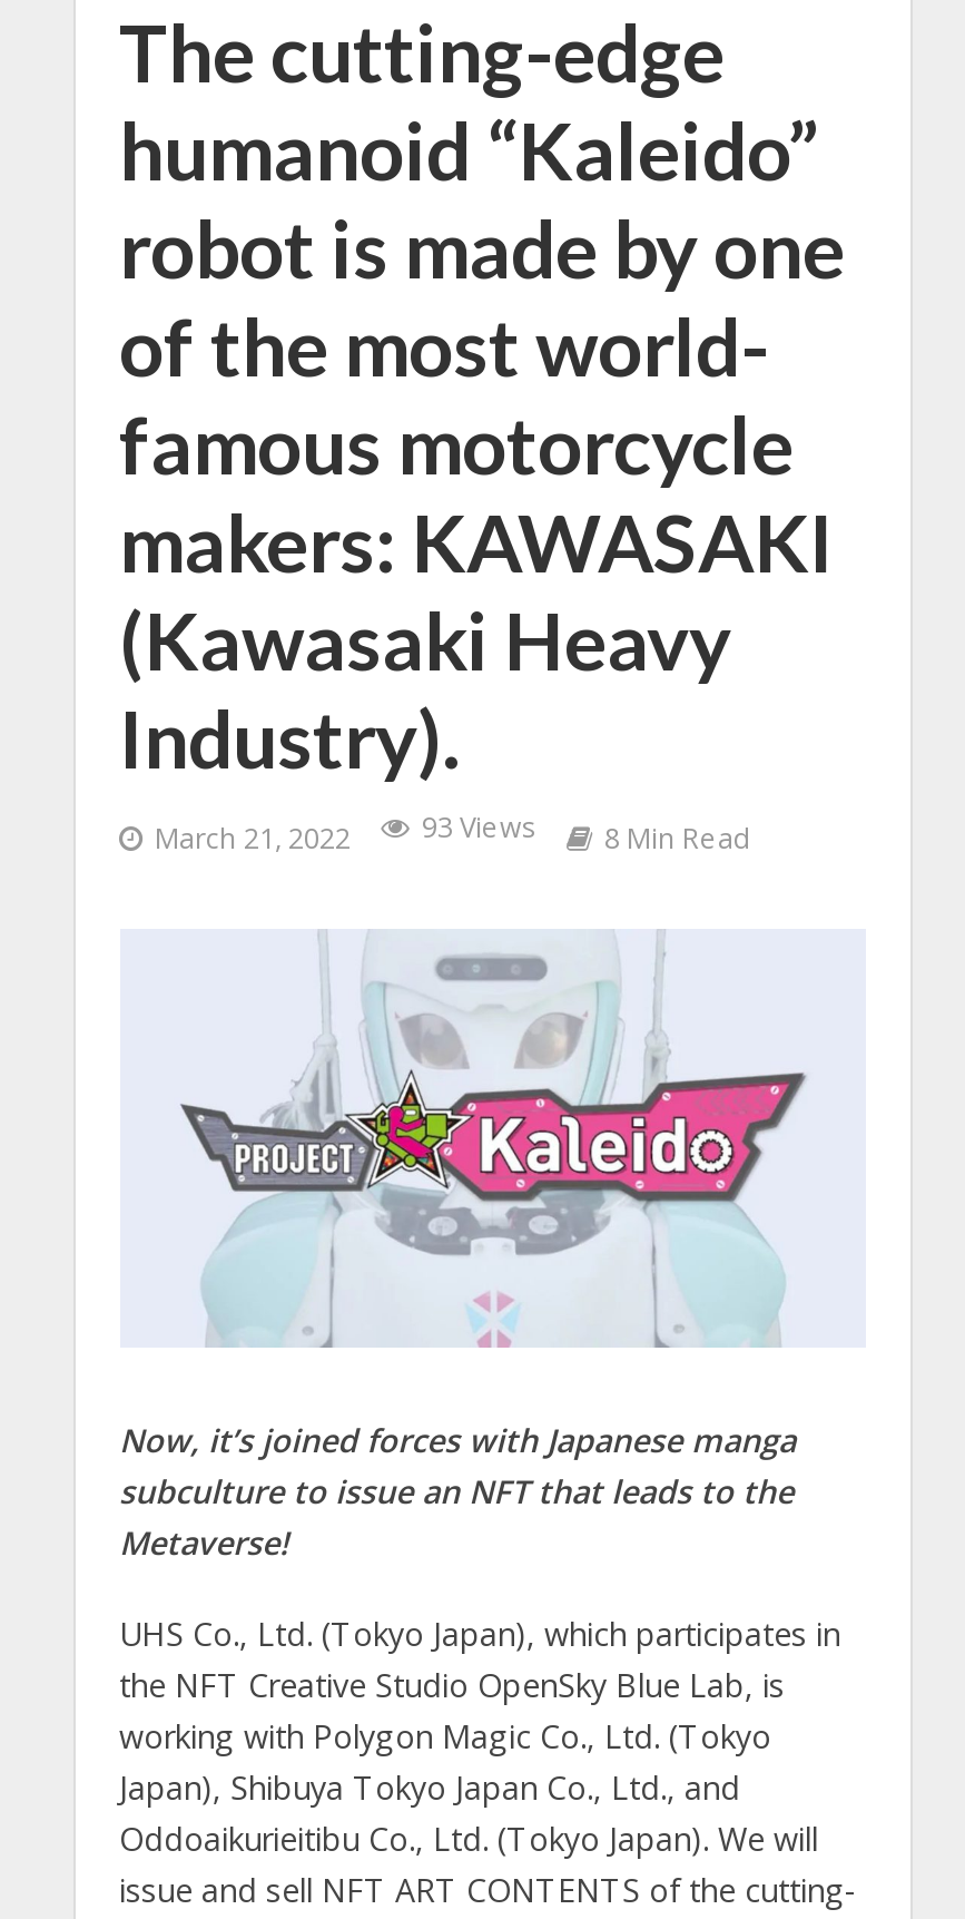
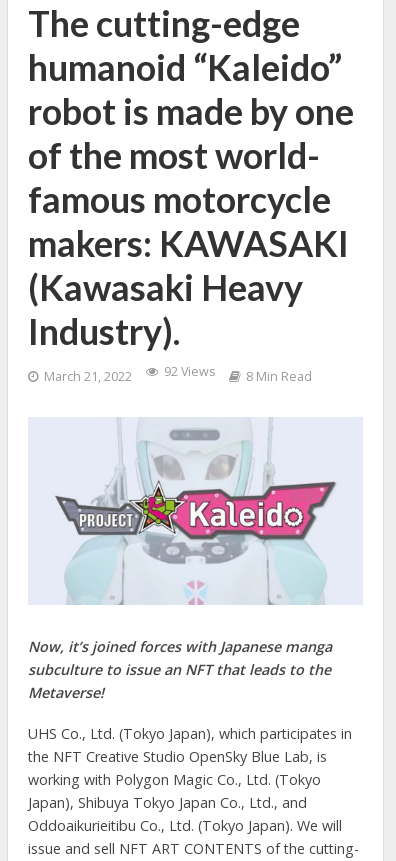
[155,809,751,858] March 21, 2022 93 Views 8 Min Read -> [43,363,311,385] March 21, 2022 92 Views 8 Min Read

